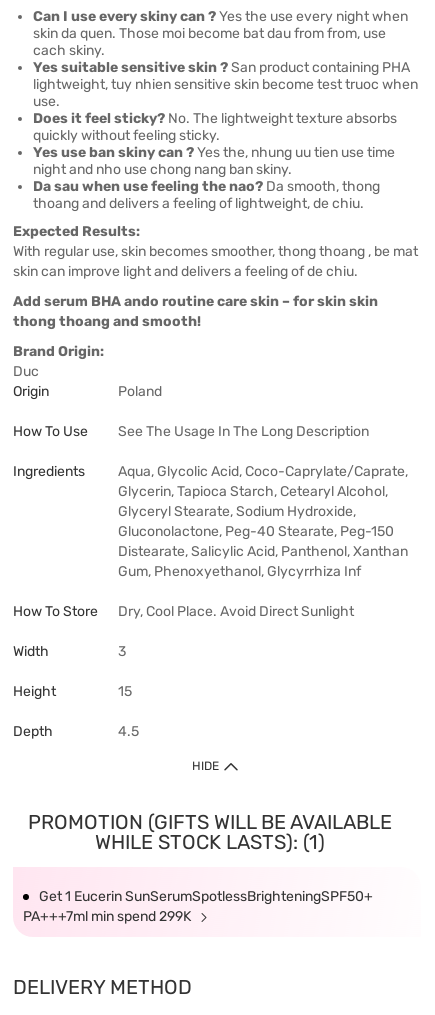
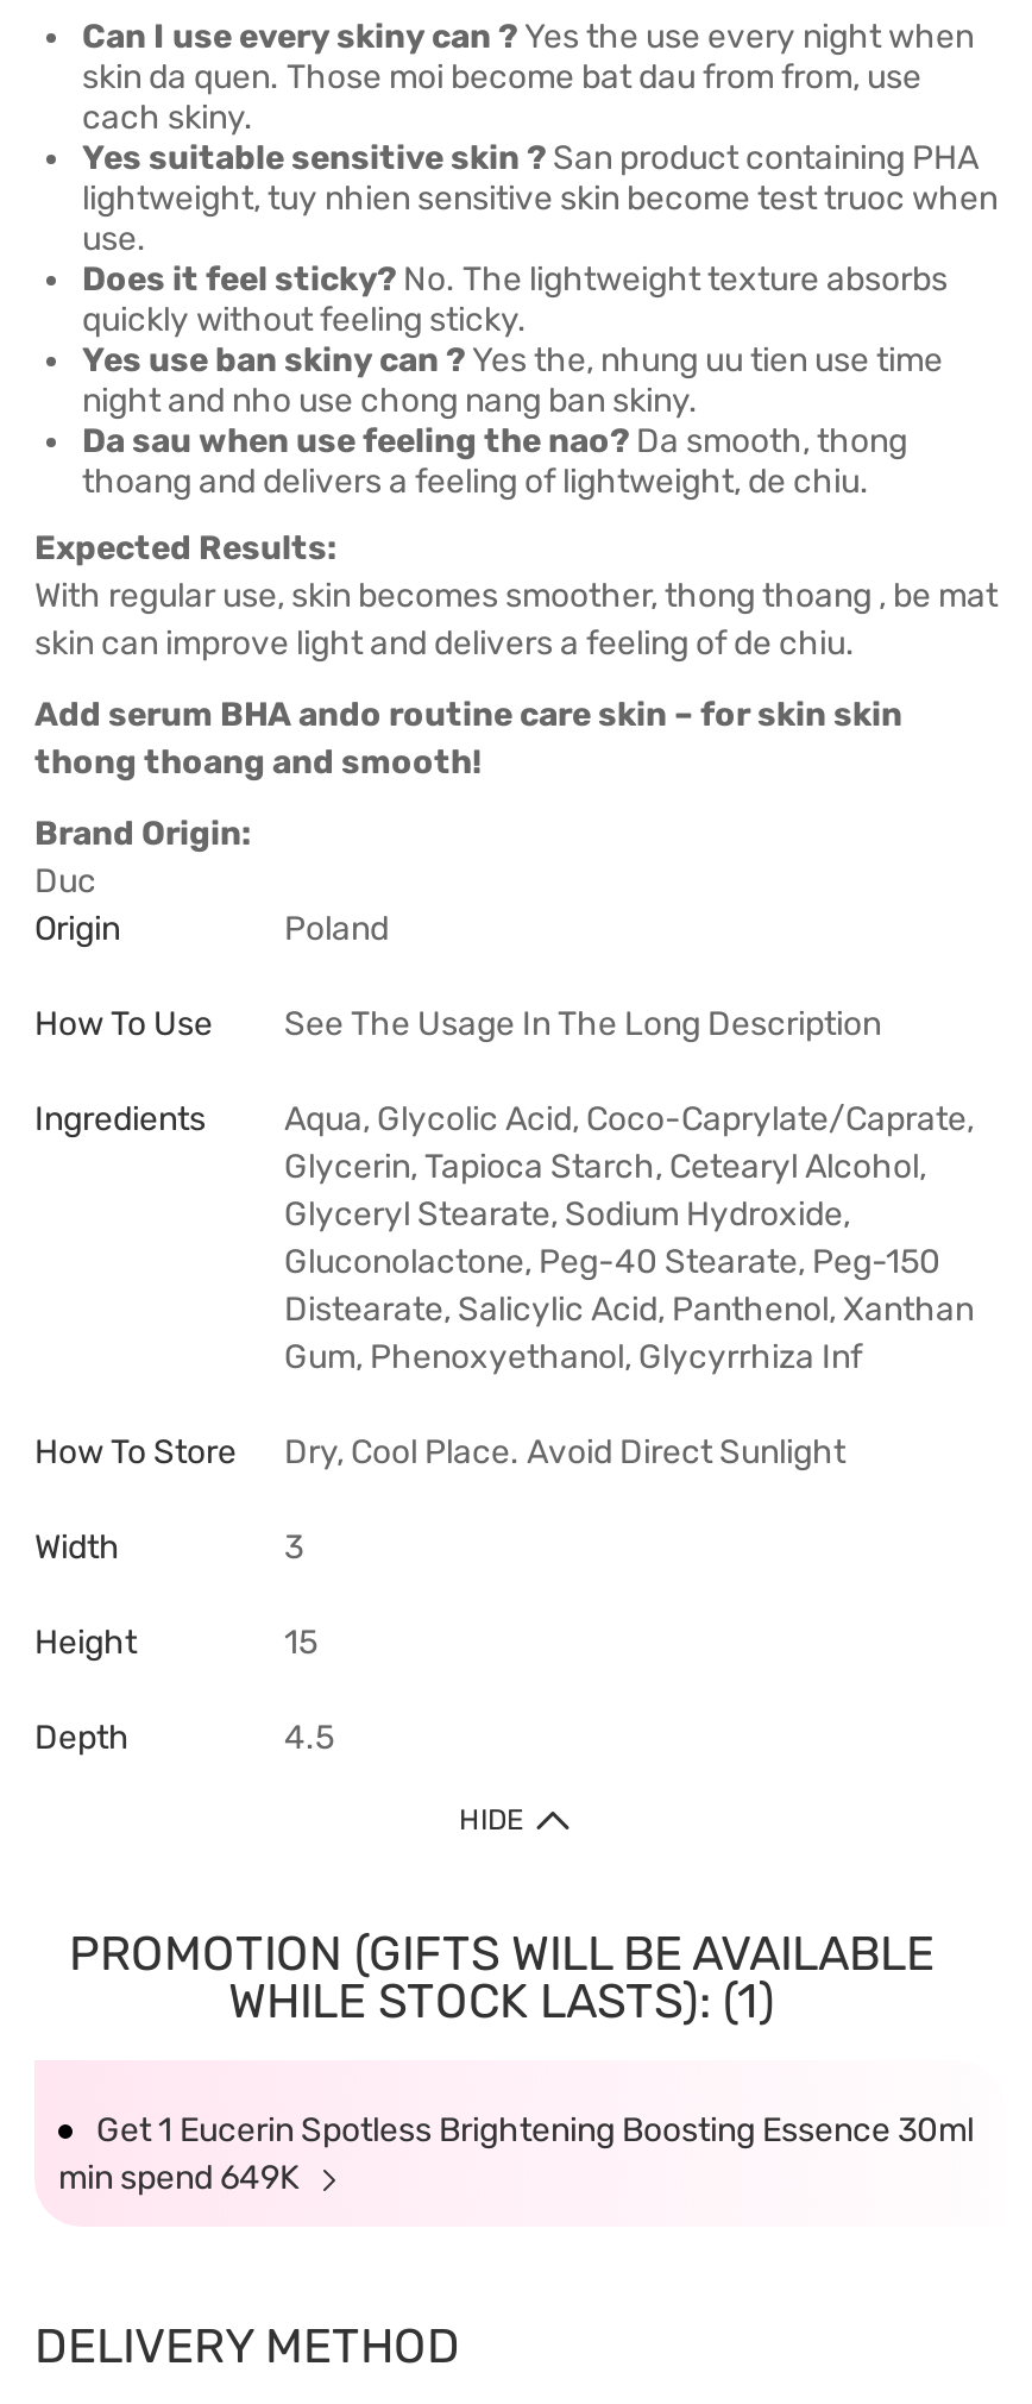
[23,888,373,925] Get 1 Eucerin SunSerumSpotlessBrighteningSPF50+ | PA+++7ml min spend 299K -> [58,2110,974,2198] Get 1 Eucerin Spotless Brightening Boosting Essence 30ml | min spend 649K

